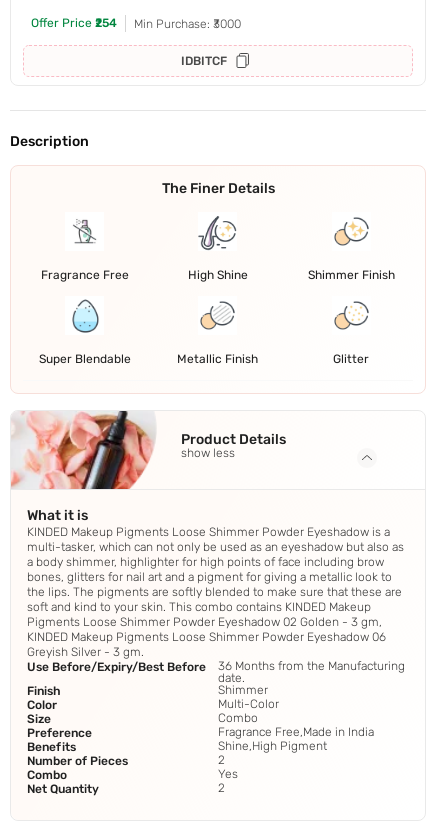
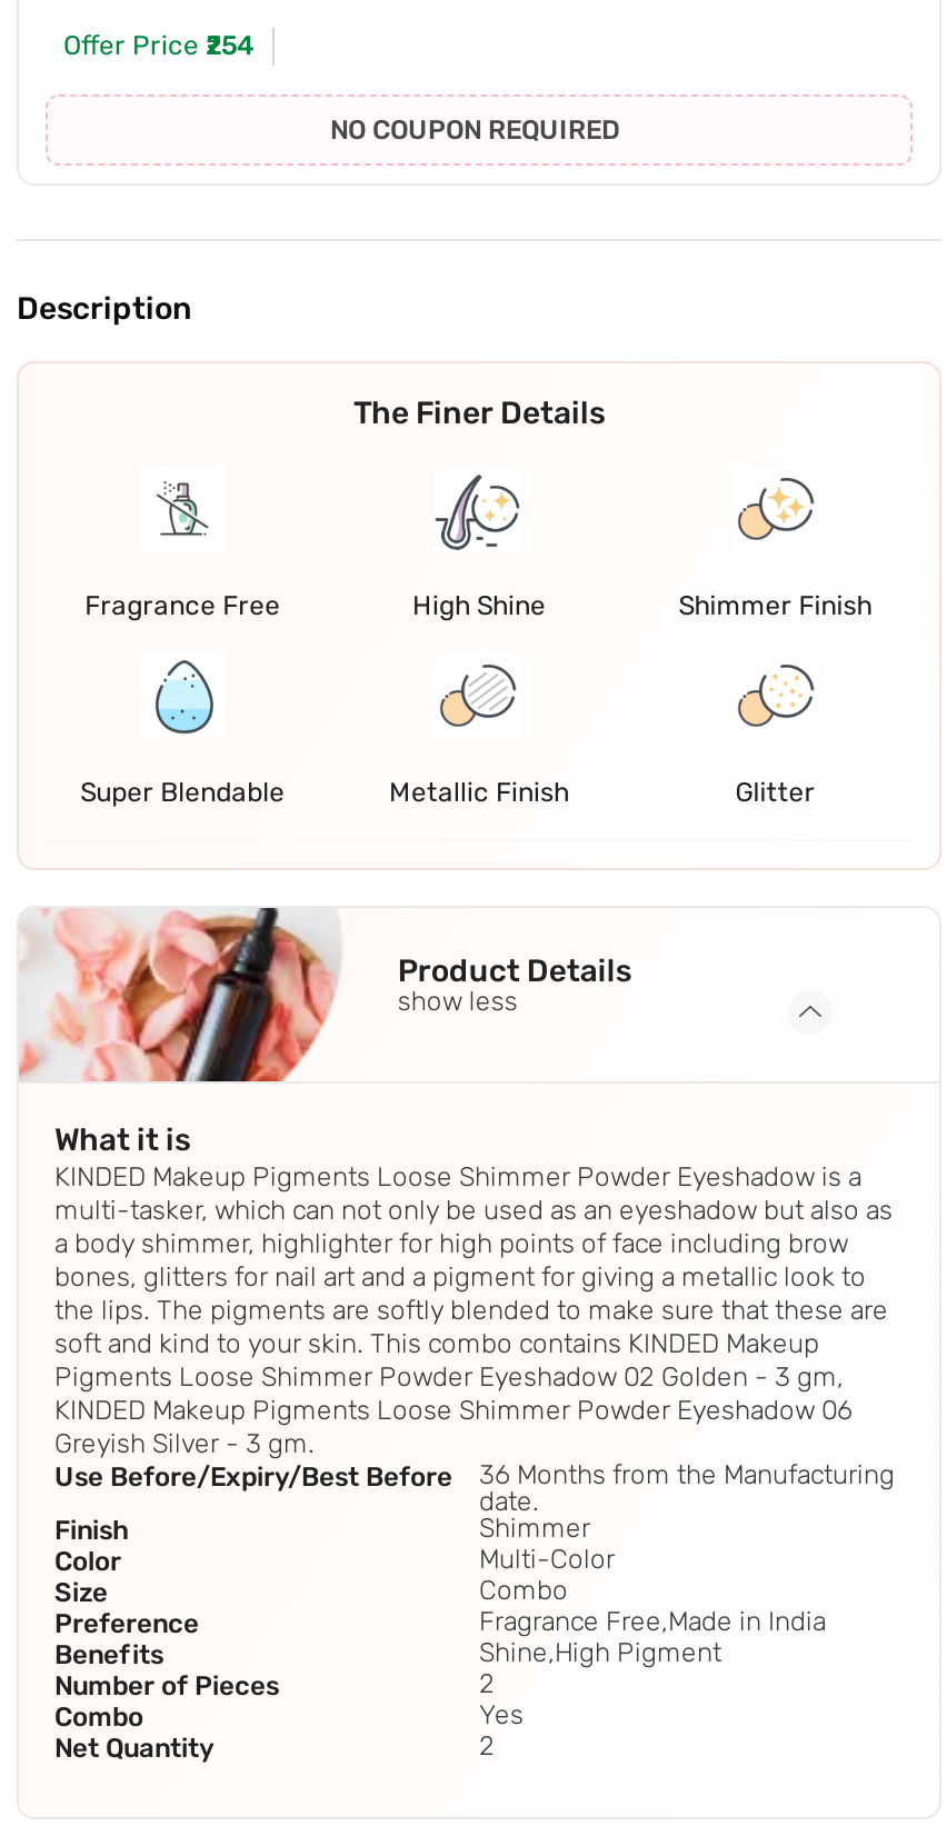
[134,17,241,68] Min Purchase: ₹3000 | IDBITCF -> [330,115,619,146] NO COUPON REQUIRED

